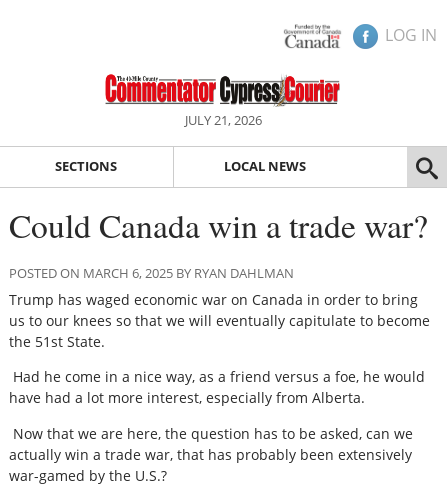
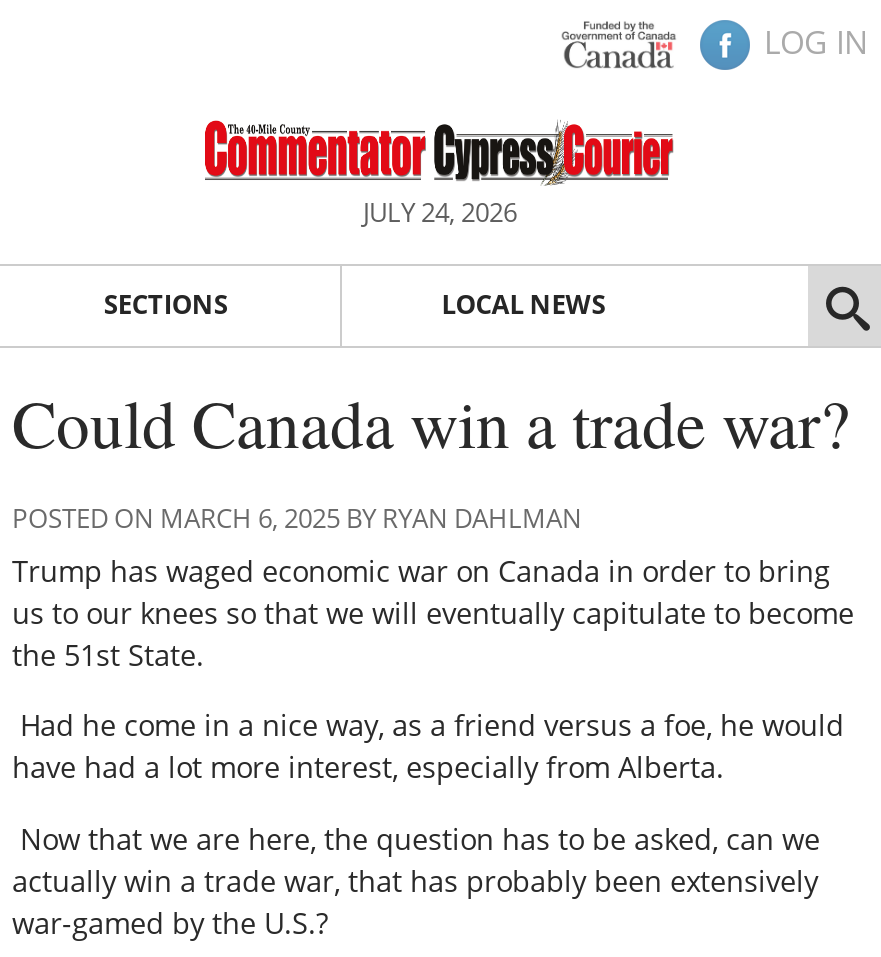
[184,111,261,129] JULY 21, 2026 -> [363,194,517,230] JULY 24, 2026

